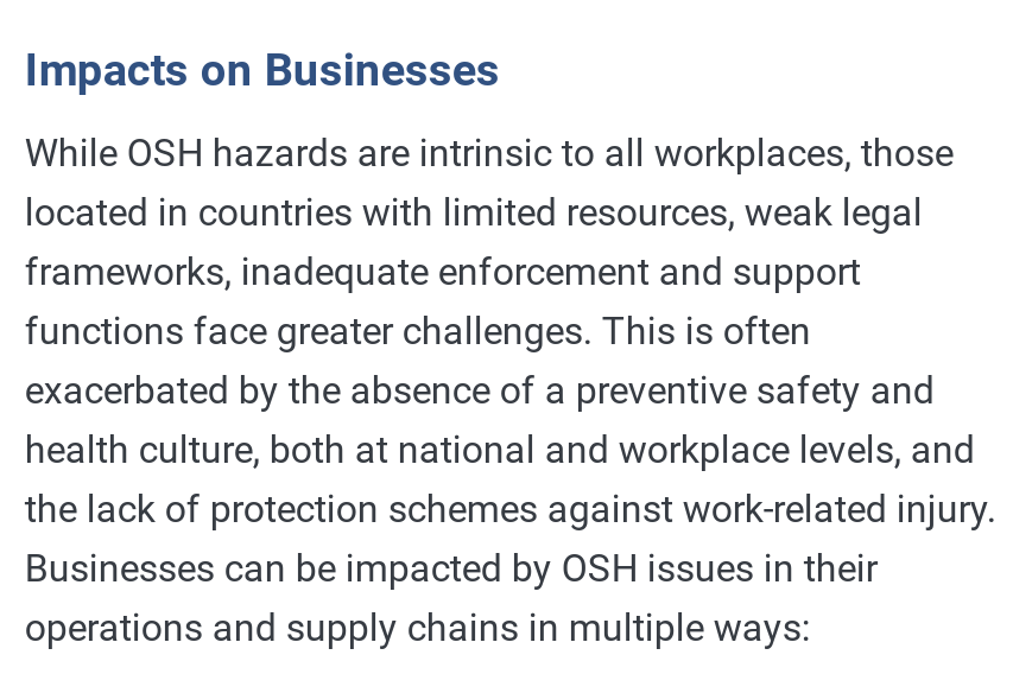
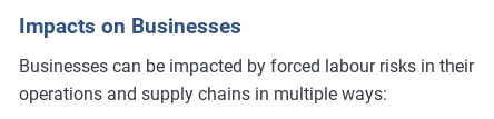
[25,131,996,592] While OSH hazards are intrinsic to all workplaces, those | located in countries with limited resources, weak legal | frameworks, inadequate enforcement and support | functions face greater challenges. This is often | exacerbated by the absence of a preventive safety and | health culture, both at national and workplace levels, and | the lack of protection schemes against work-related injury. | Businesses can be impacted by OSH issues in their -> [19,55,474,77] Businesses can be impacted by forced labour risks in their

